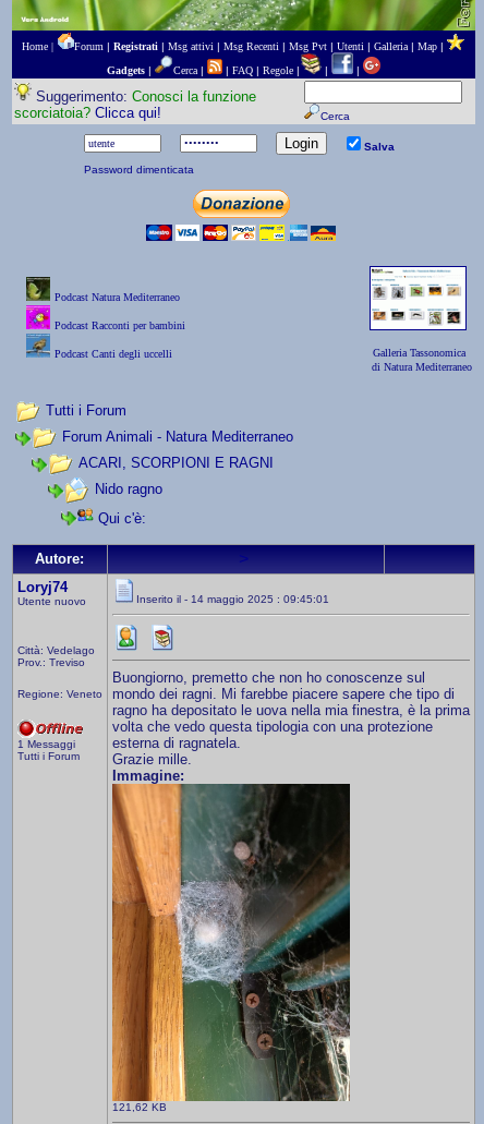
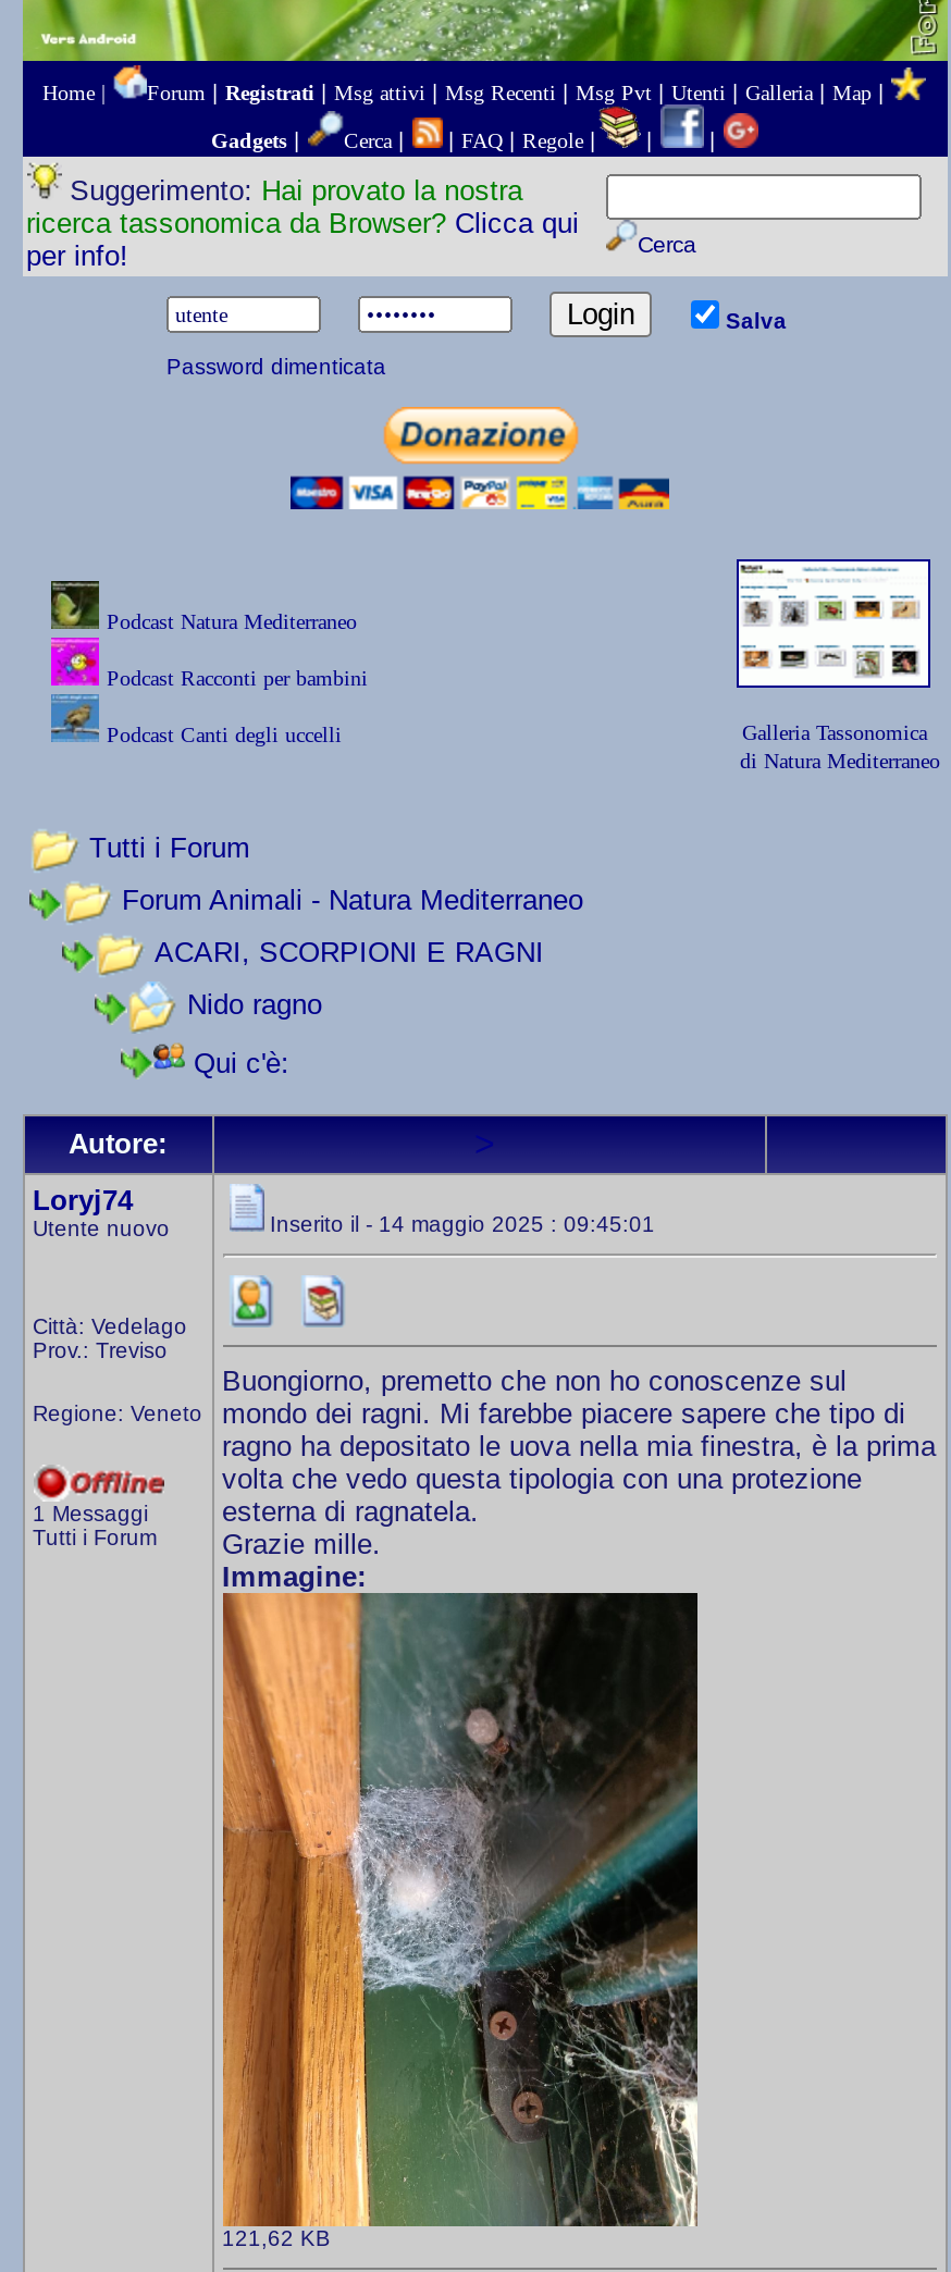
[14,88,256,121] Suggerimento: Conosci la funzione | scorciatoia? Clicca qui! -> [26,174,579,272] Suggerimento: Hai provato la nostra | ricerca tassonomica da Browser? Clicca qui | per info!

